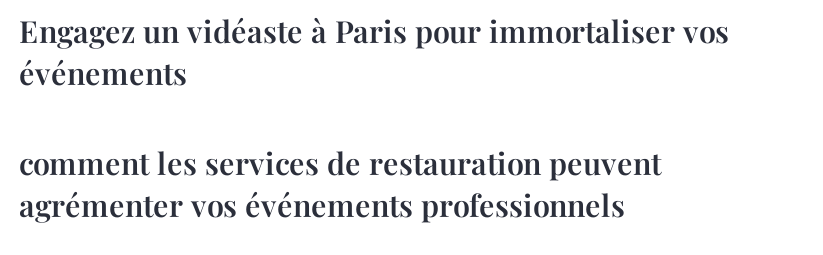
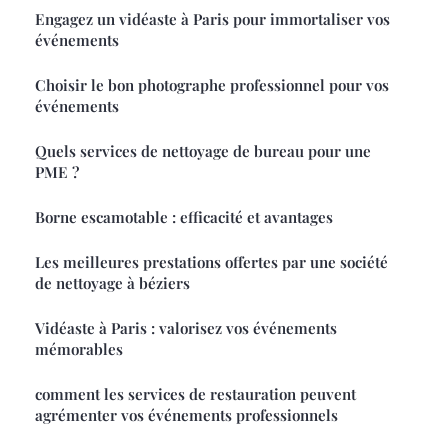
none -> [35,75,389,359] Choisir le bon photographe professionnel pour vos | événements | Quels services de nettoyage de bureau pour une | PME ? | Borne escamotable : efficacité et avantages | Les meilleures prestations offertes par une société | de nettoyage à béziers | Vidéaste à Paris : valorisez vos événements | mémorables

